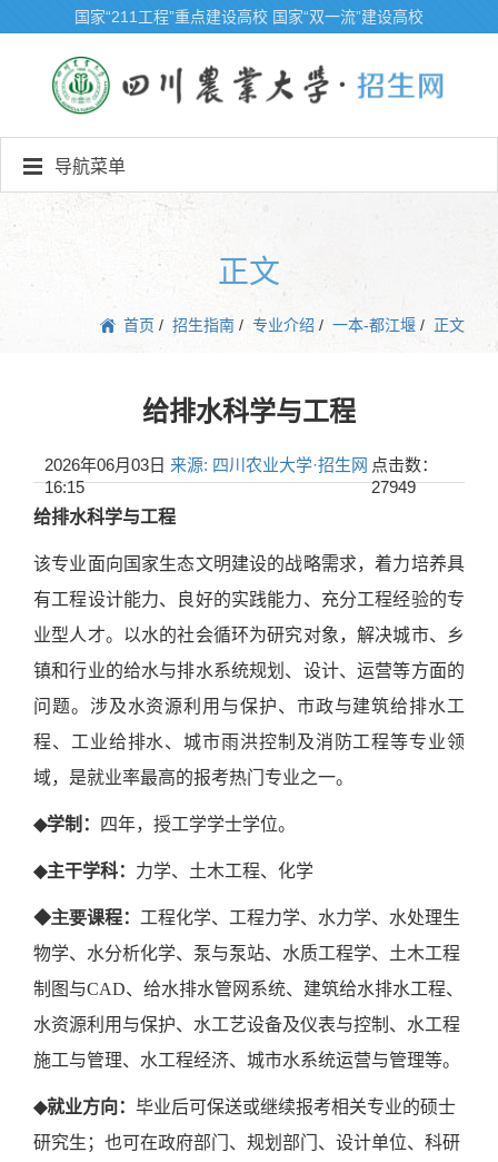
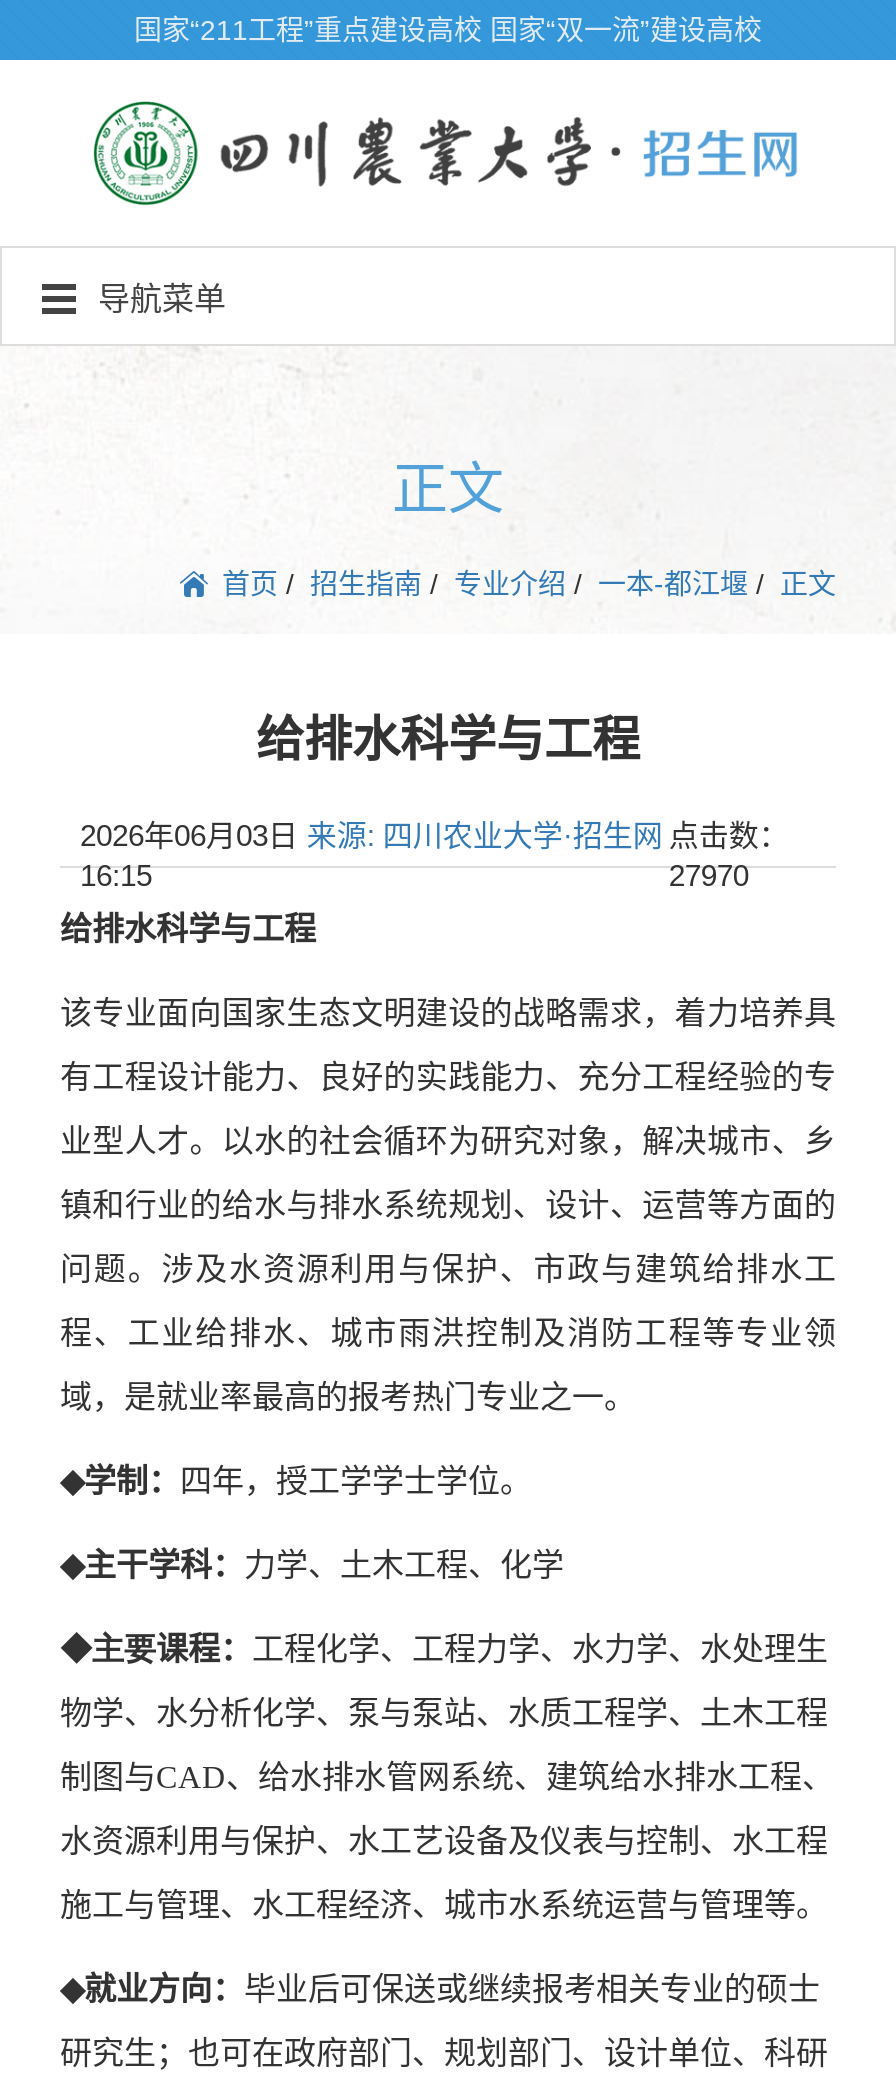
[372,477,416,496] 27949 -> [669,857,749,891] 27970

